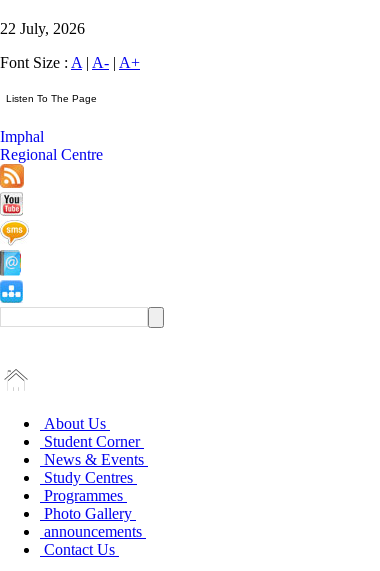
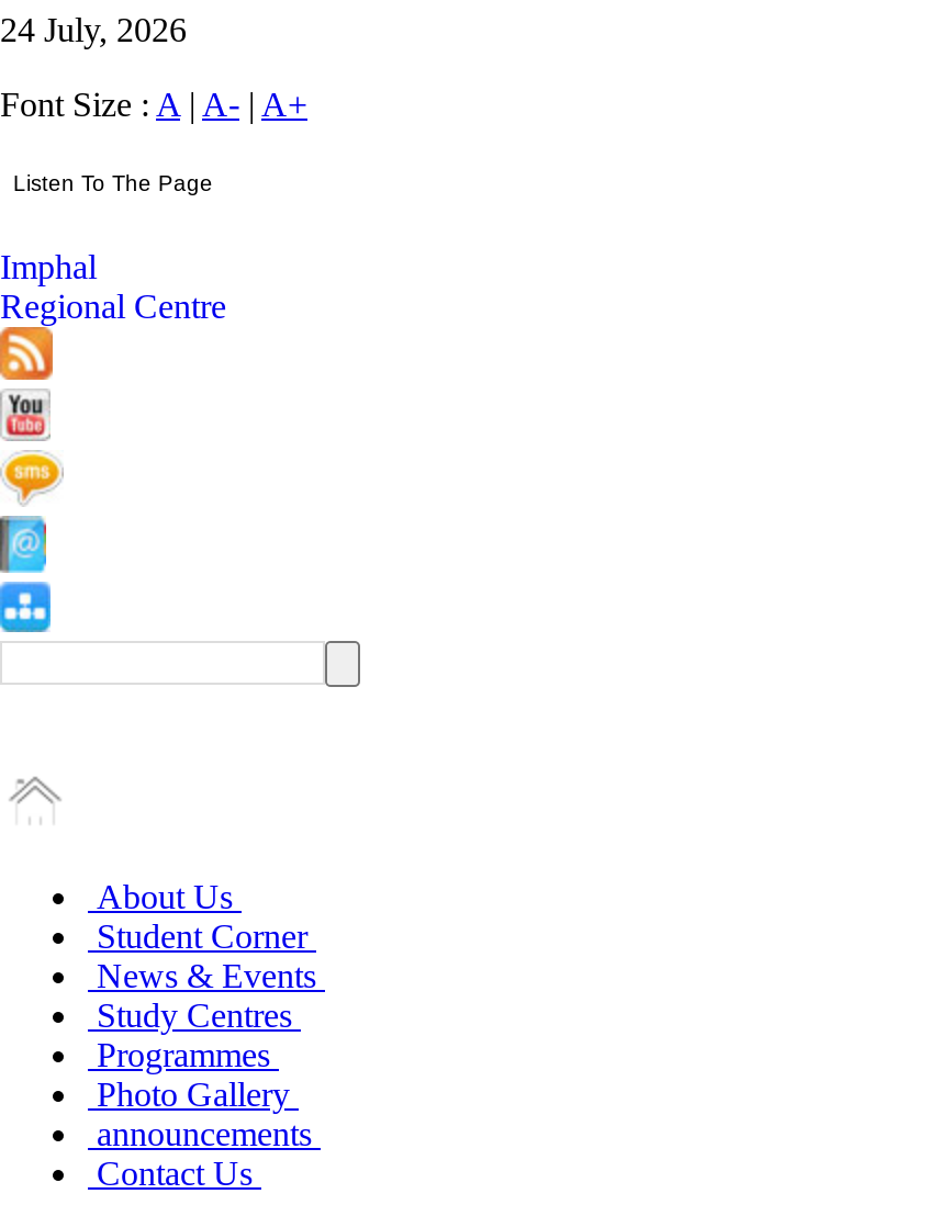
[0,20,85,37] 22 July, 2026 -> [0,11,187,48] 24 July, 2026

